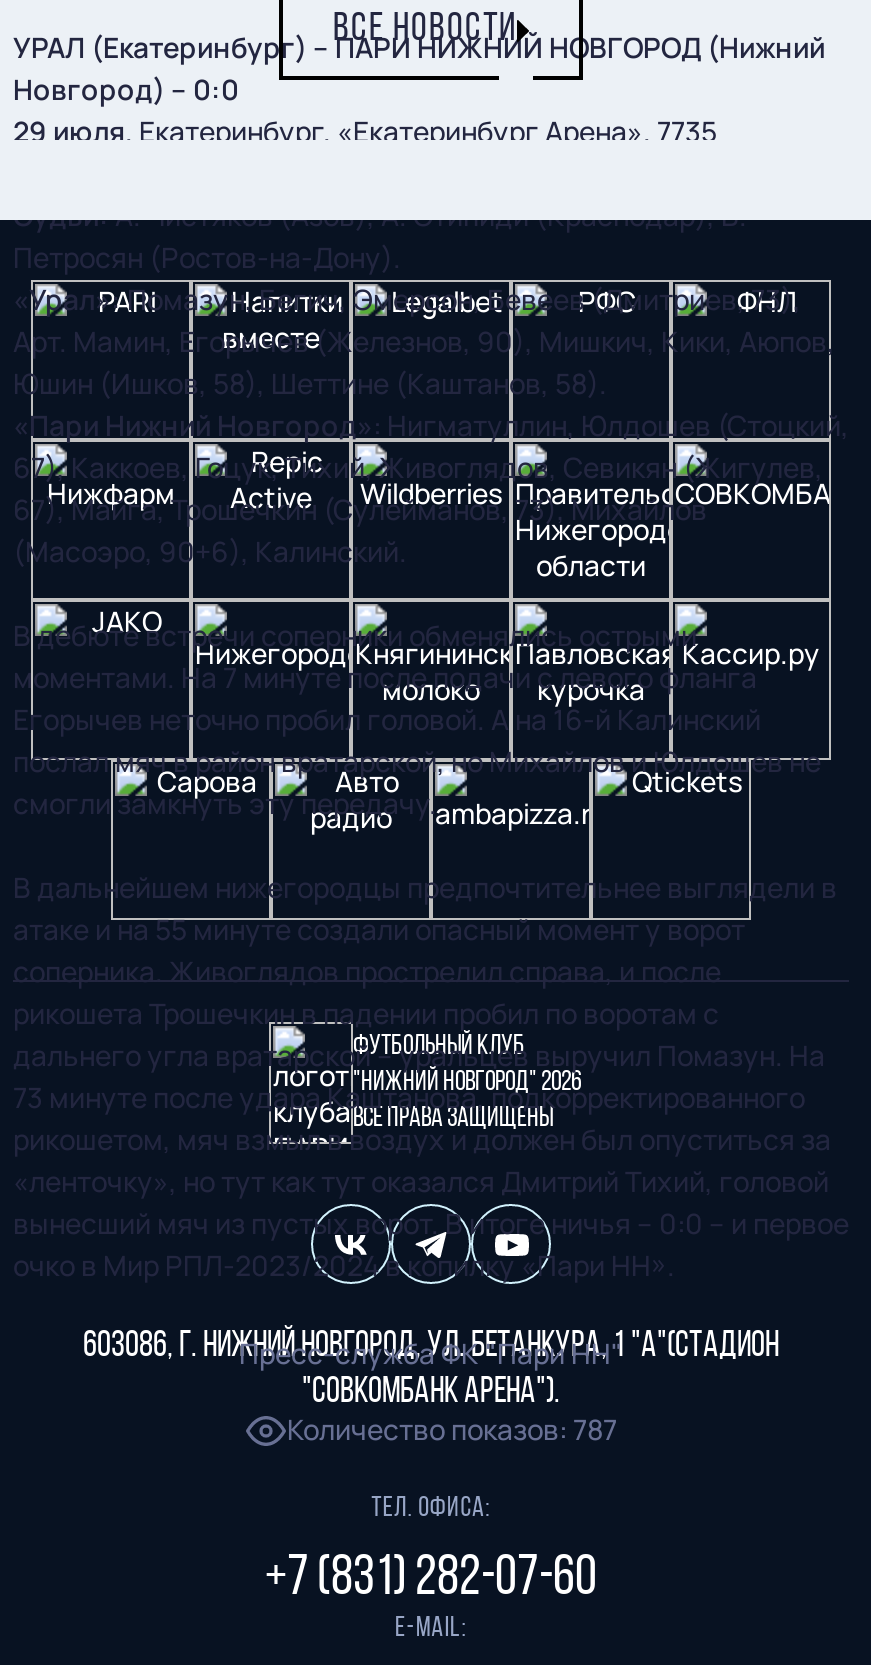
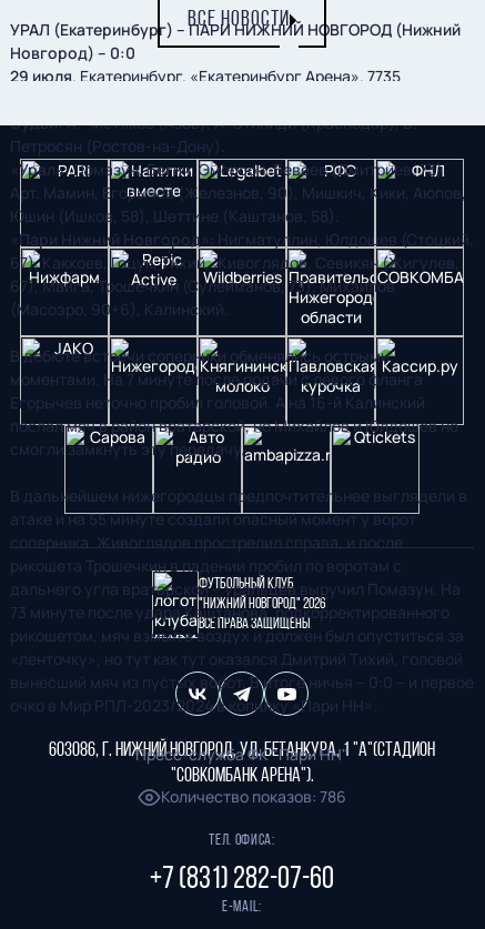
[287,1411,617,1449] Количество показов: 787 -> [161,786,346,807] Количество показов: 786

